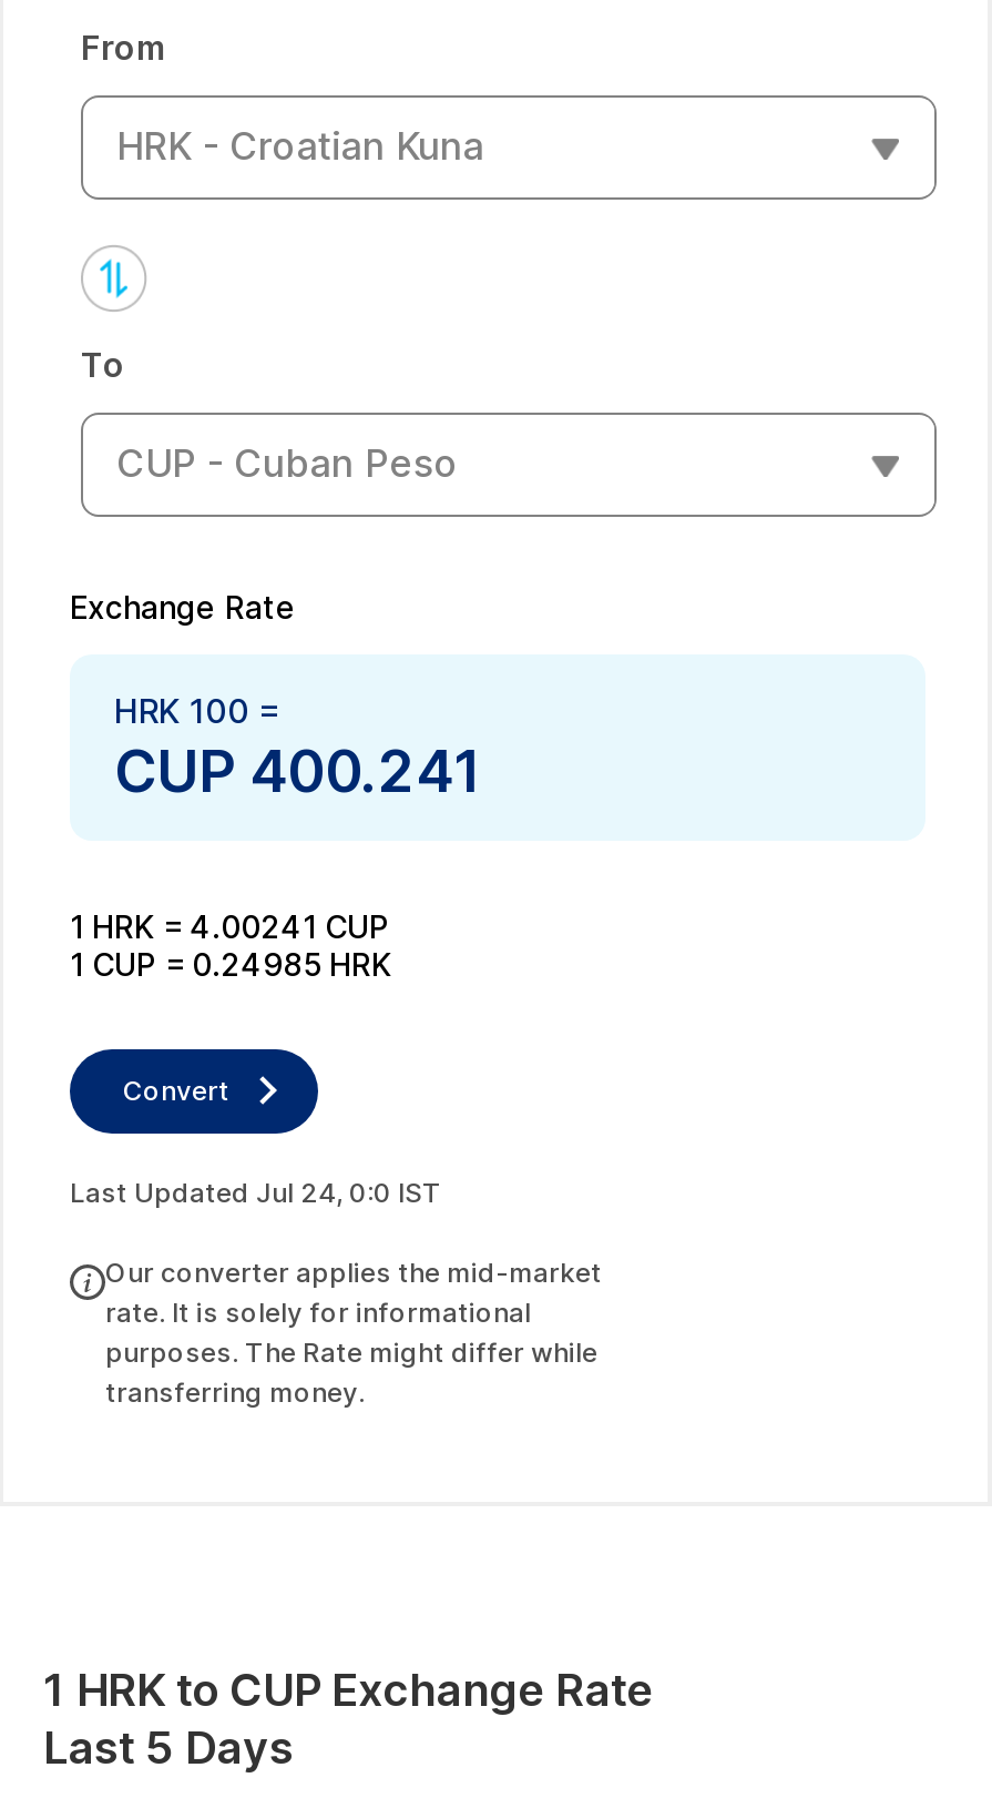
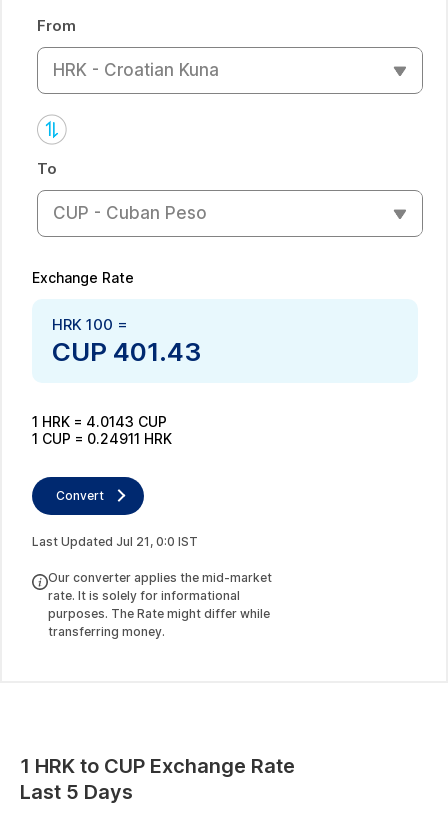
[114,735,482,804] CUP 400.241 -> [52,335,201,366] CUP 401.43
[70,906,389,944] 1 HRK = 4.00241 CUP -> [32,412,167,429] 1 HRK = 4.0143 CUP
[70,944,391,982] 1 CUP = 0.24985 HRK -> [32,429,172,446] 1 CUP = 0.24911 HRK
[70,1175,442,1208] Last Updated Jul 24, 0:0 IST -> [32,533,198,548] Last Updated Jul 21, 0:0 IST

